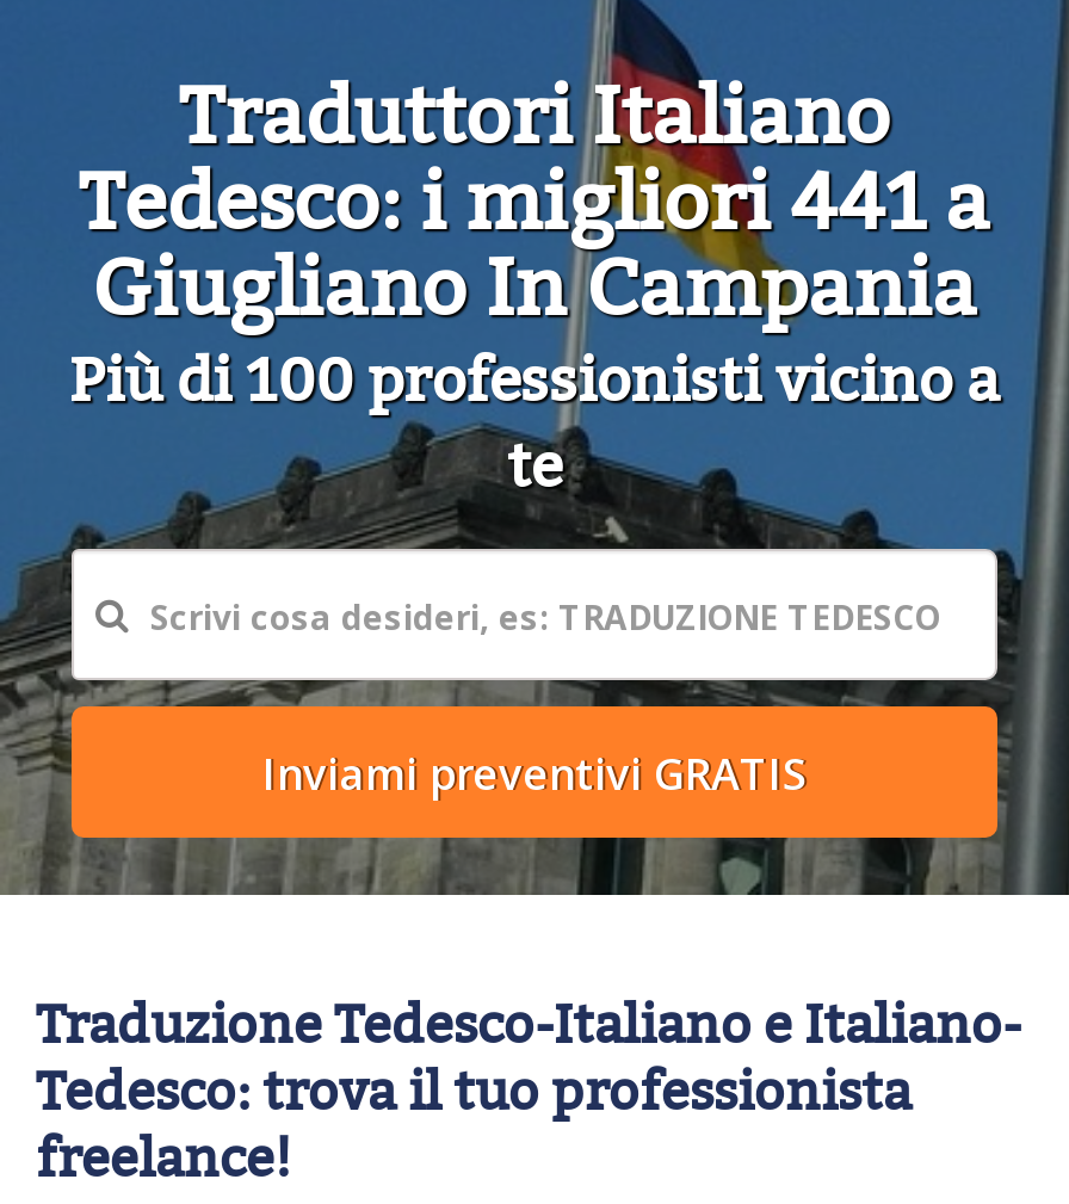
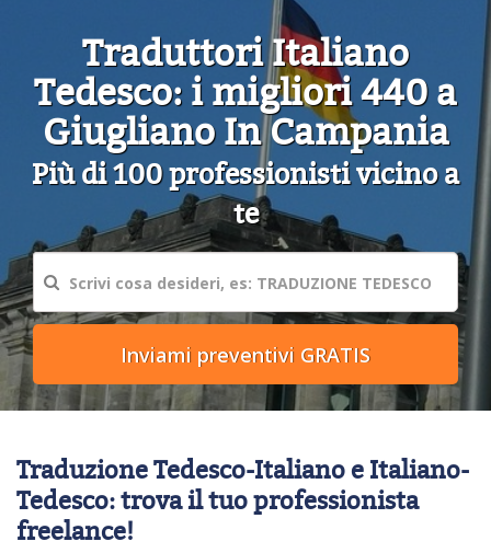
[79,146,990,255] Tedesco: i migliori 441 a -> [34,67,457,117] Tedesco: i migliori 440 a

